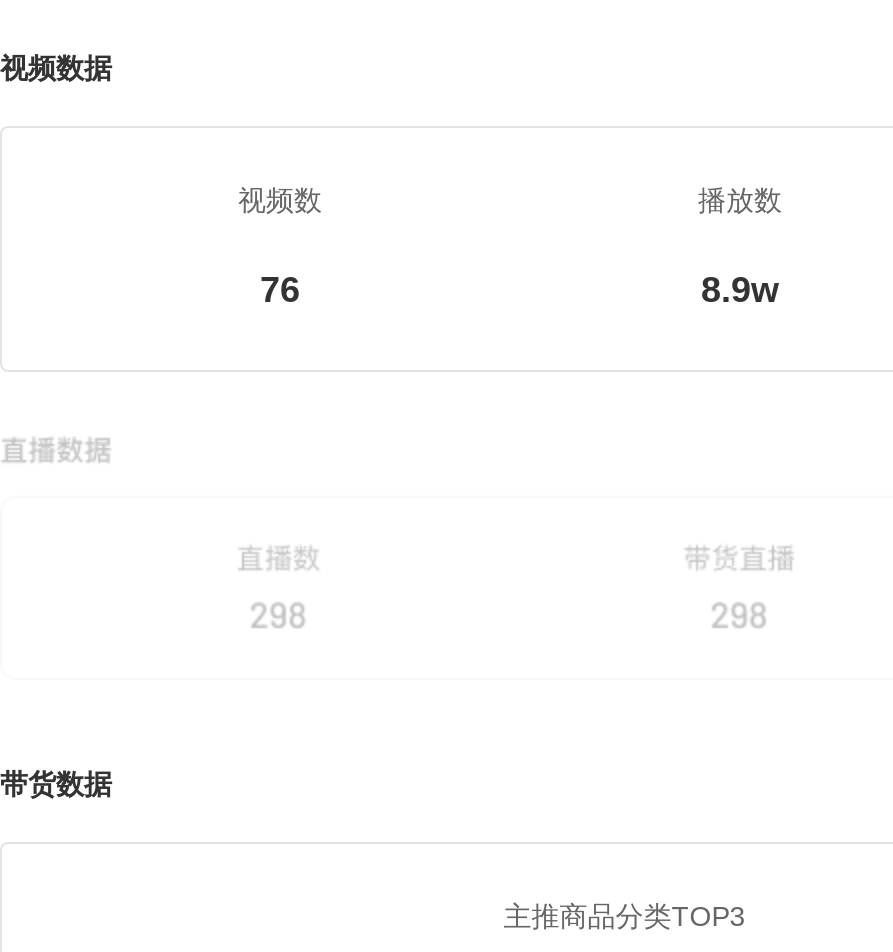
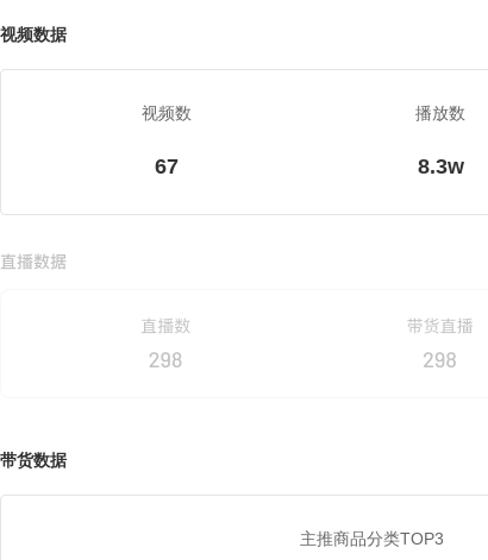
[260,270,300,310] 76 -> [155,155,179,178] 67
[701,270,779,310] 8.9w -> [417,155,464,178] 8.3w

